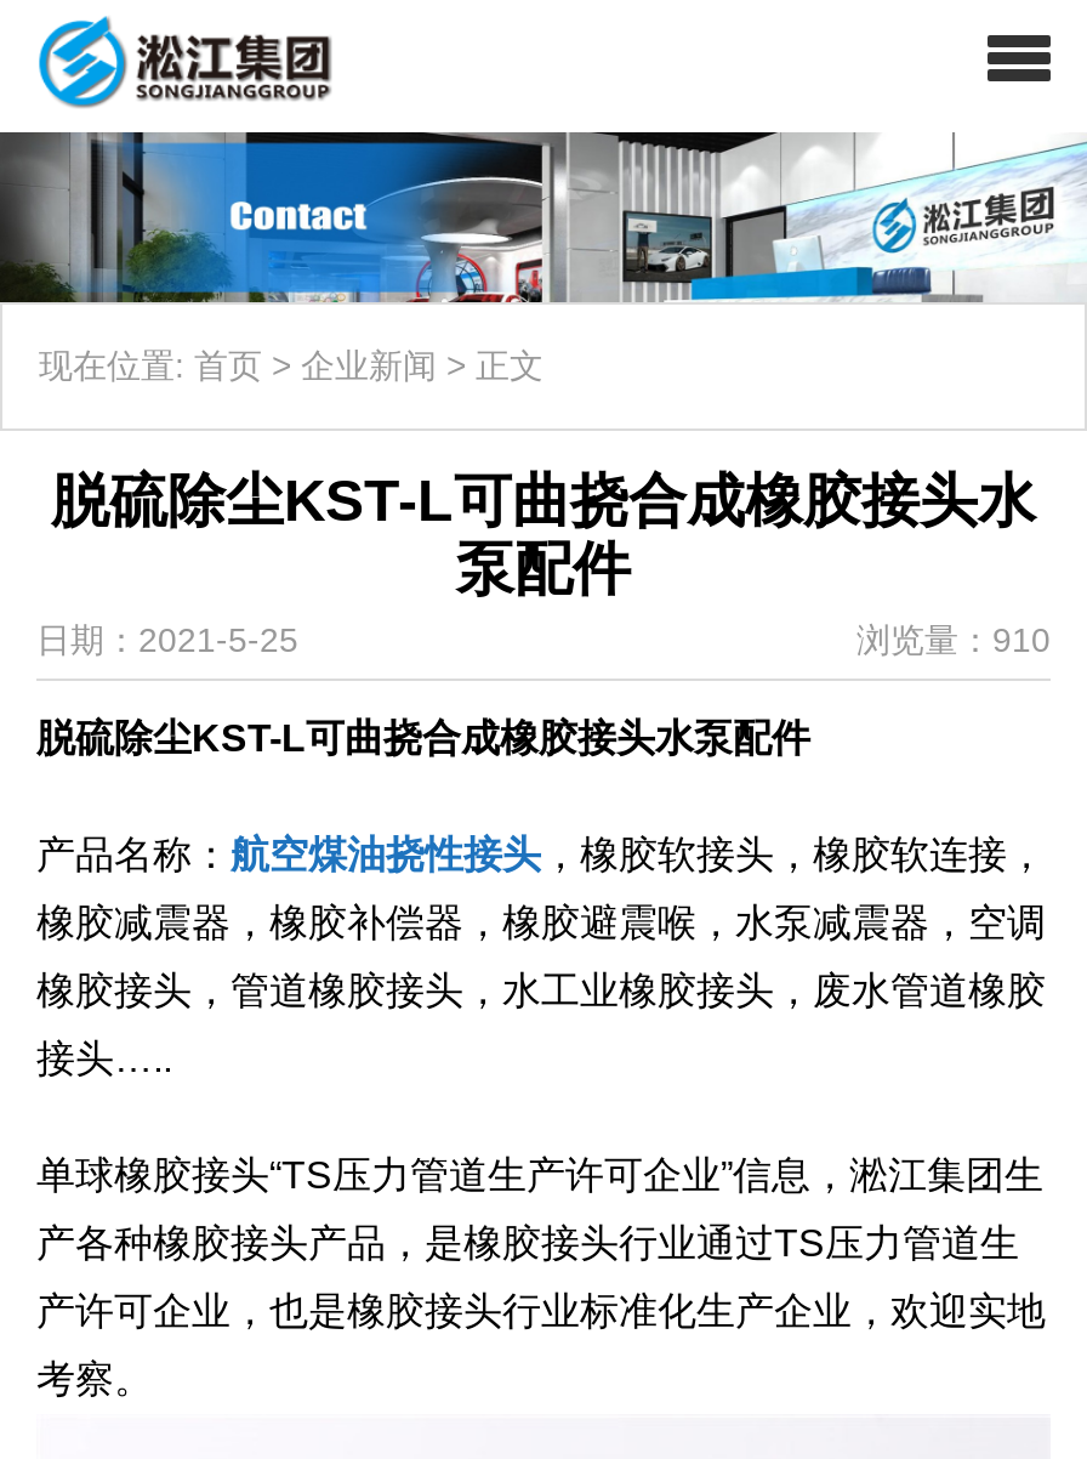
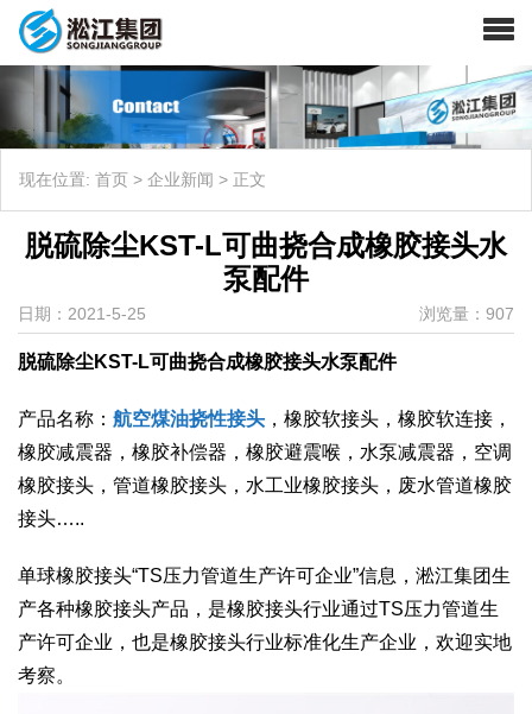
[856,620,1051,659] 浏览量：910 -> [419,304,514,323] 浏览量：907

